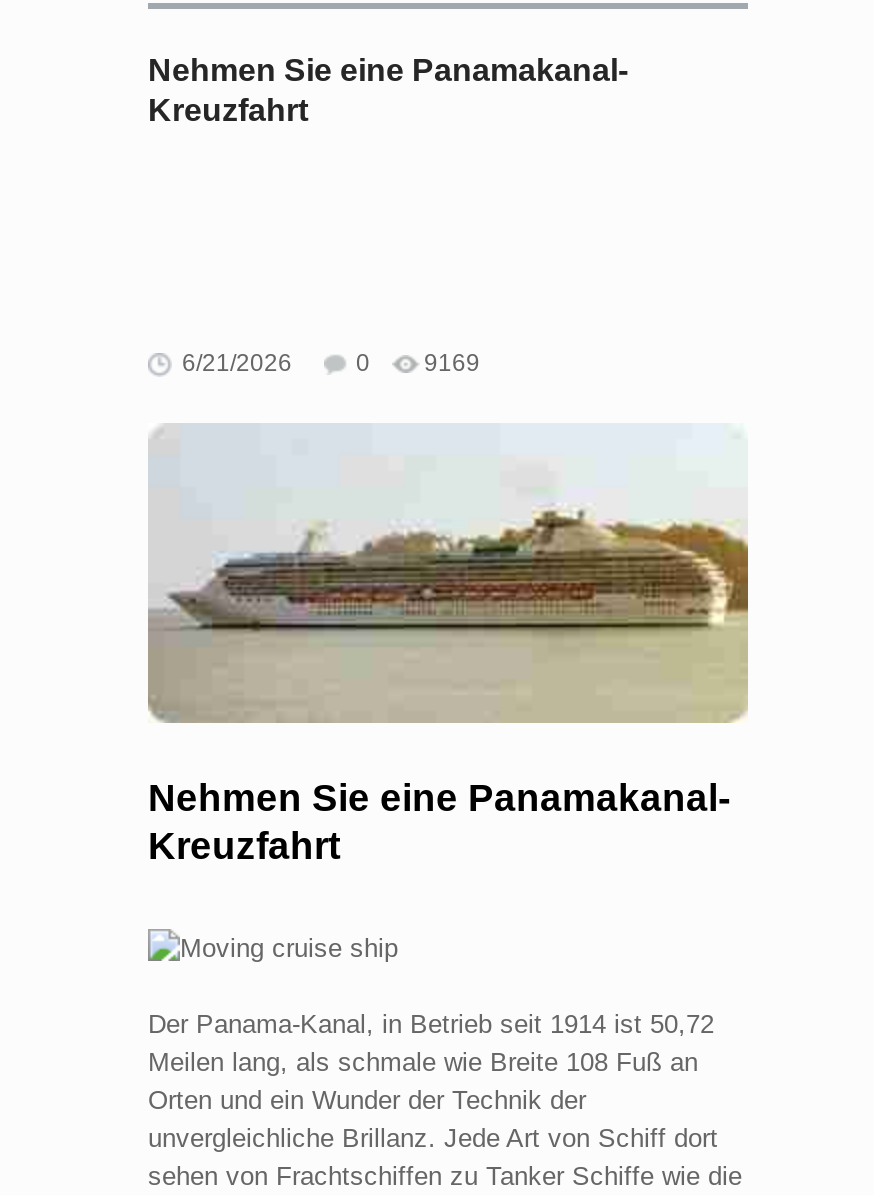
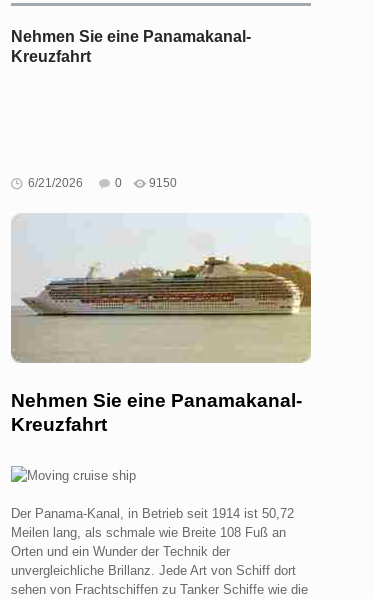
[356,349,480,377] 0 9169 -> [115,176,177,190] 0 9150

